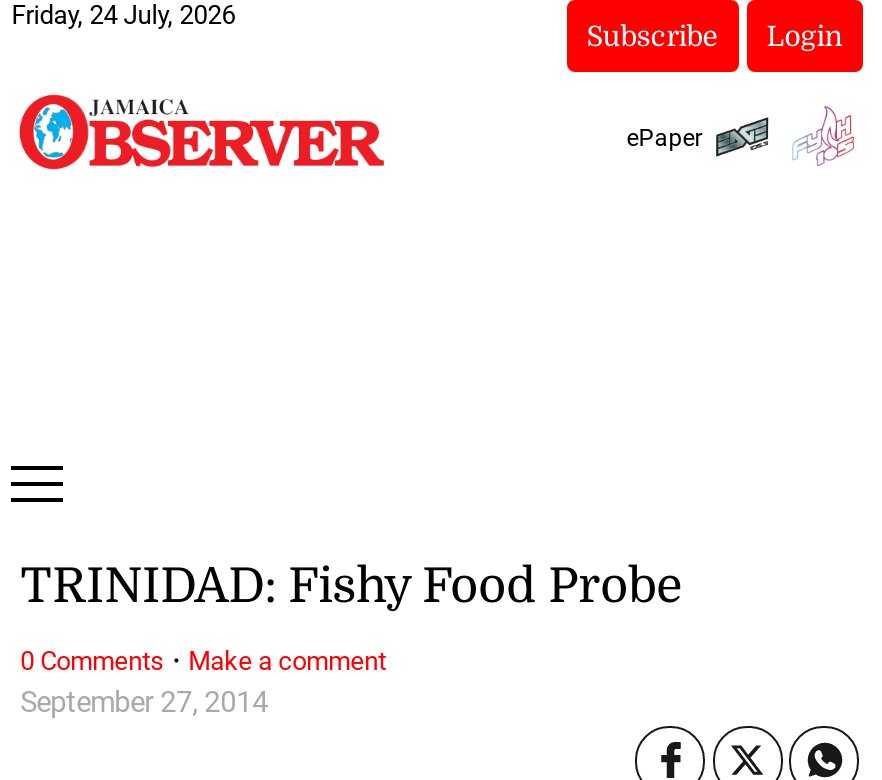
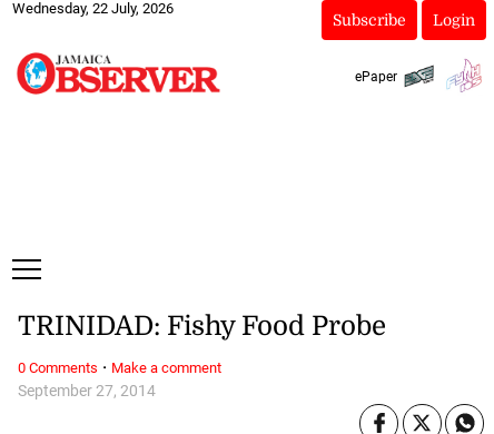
[11,0,235,30] Friday, 24 July, 2026 -> [12,0,174,17] Wednesday, 22 July, 2026

